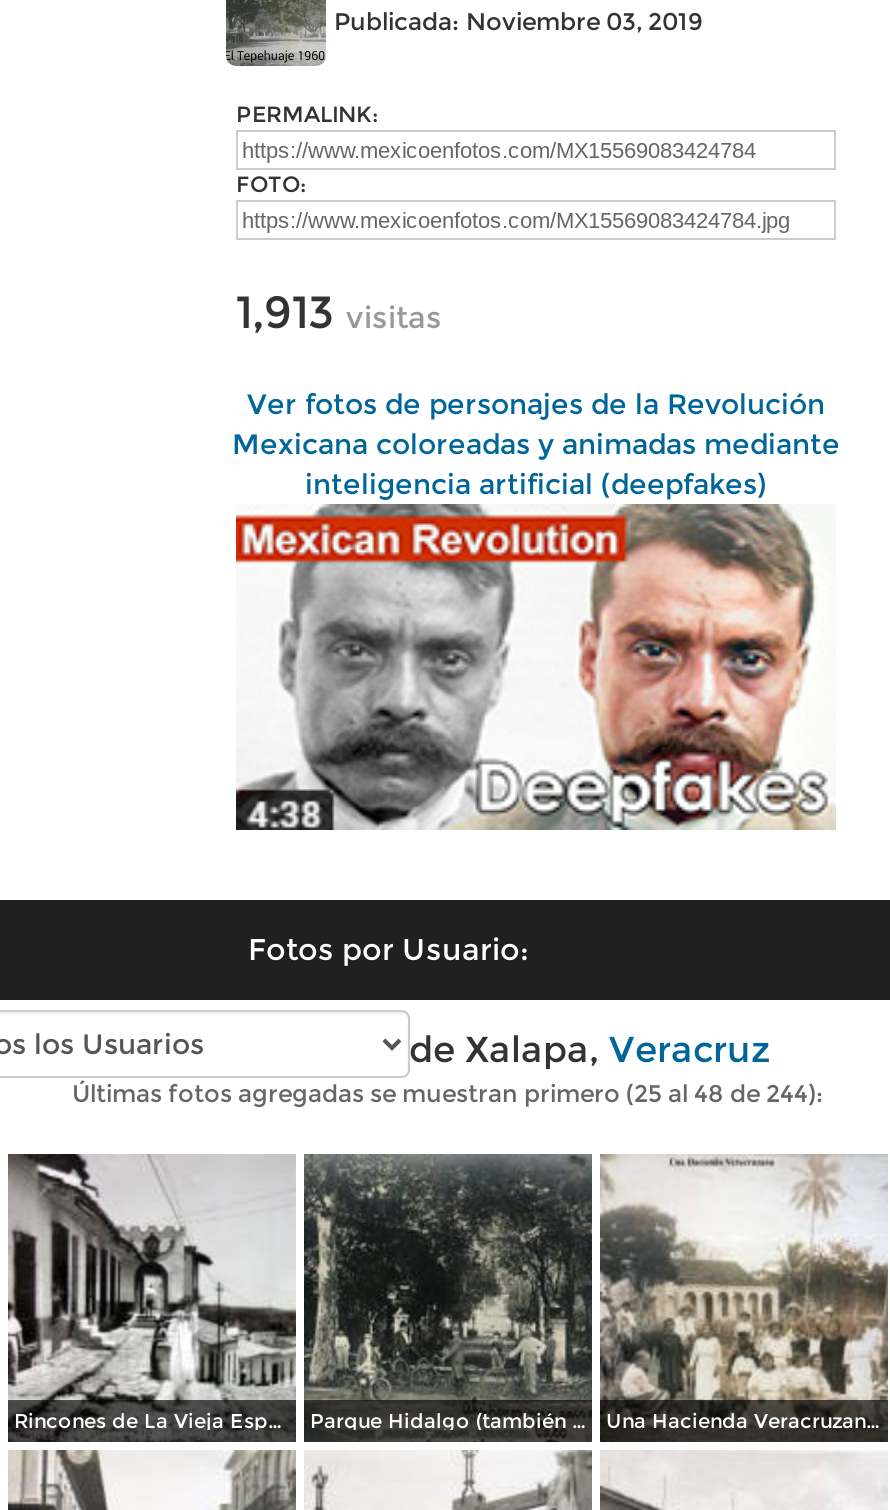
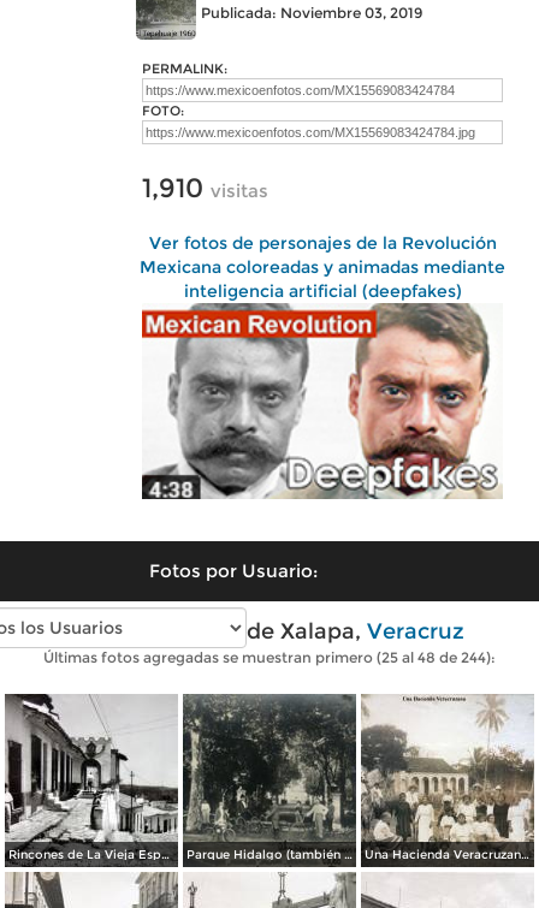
[236,284,442,340] 1,913 visitas -> [142,171,268,204] 1,910 visitas

